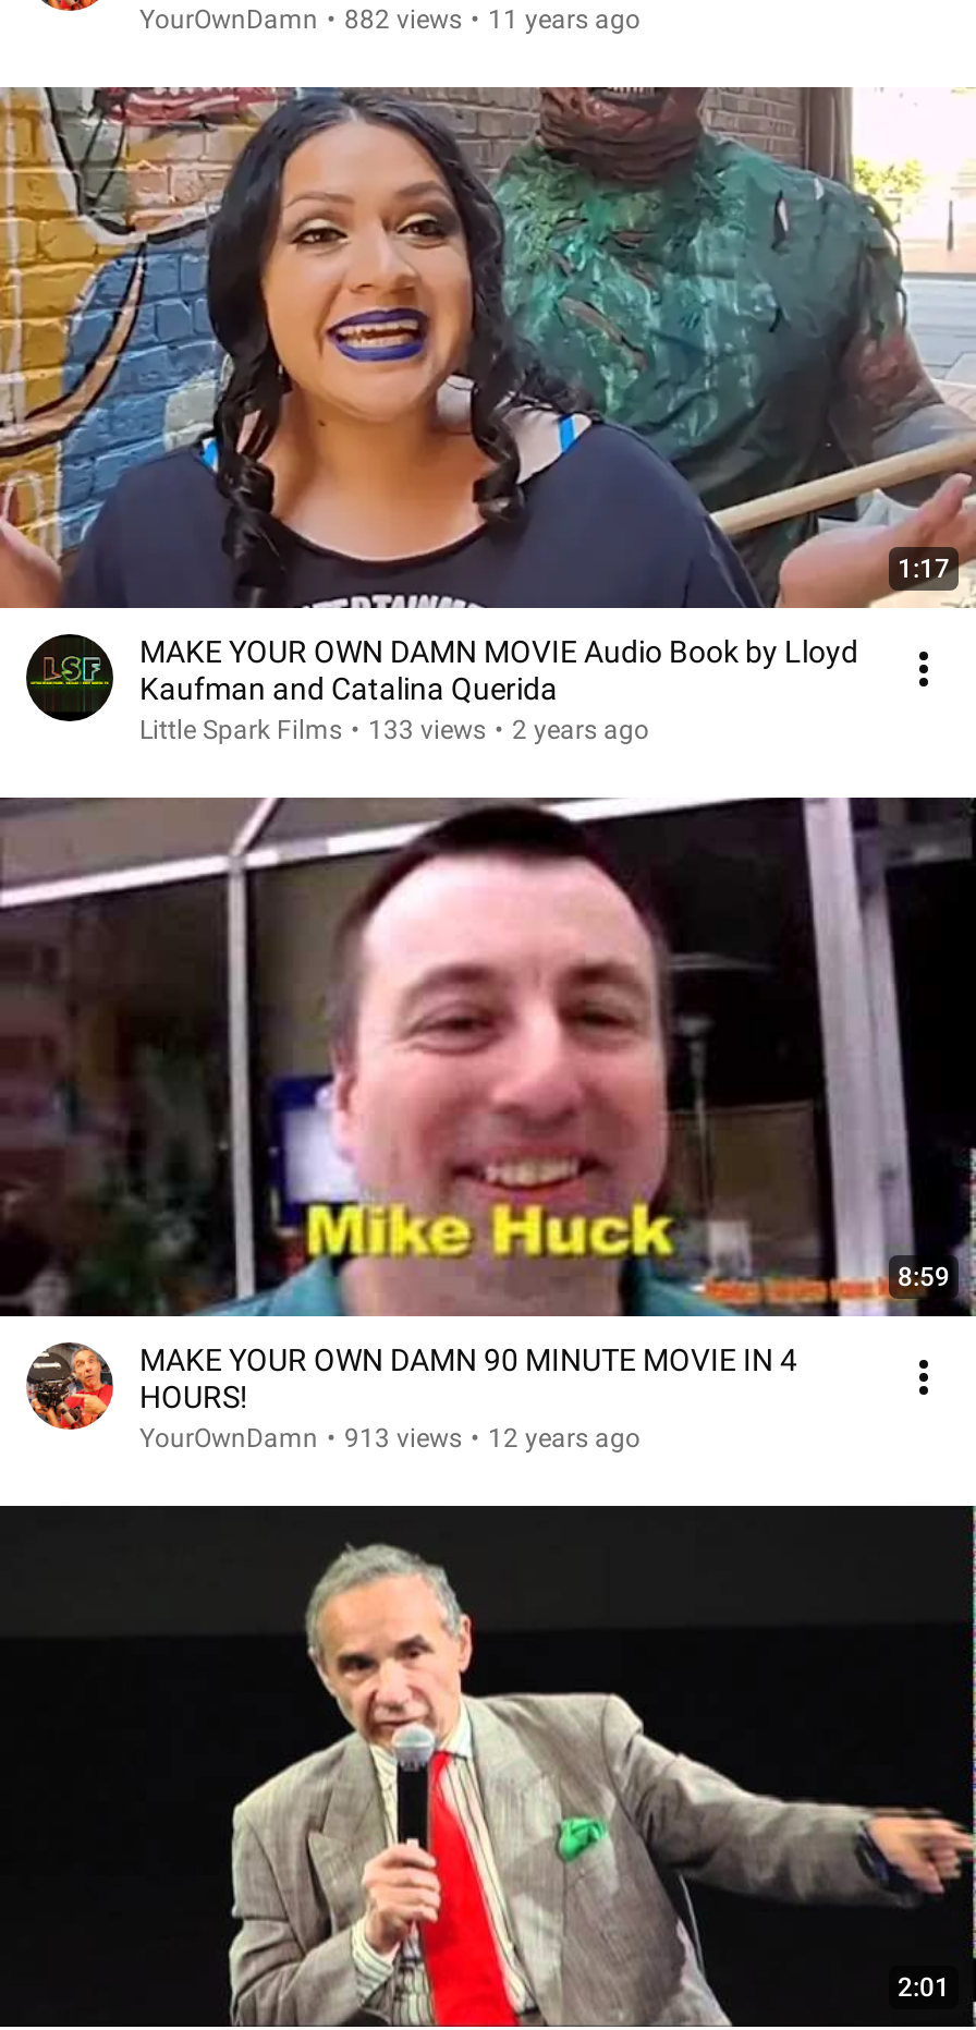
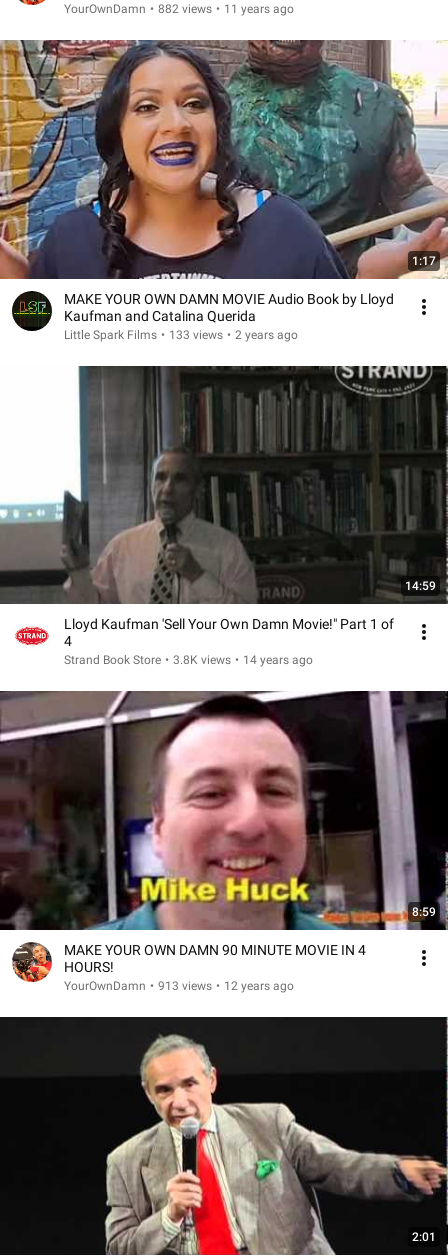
none -> [3,366,445,667] [image] | 14:59 | Lloyd Kaufman 'Sell Your Own Damn Movie!" Part 1 of | 4 | Strand Book Store • 3.8K views • 14 years ago
none -> [12,617,50,656] [image]

